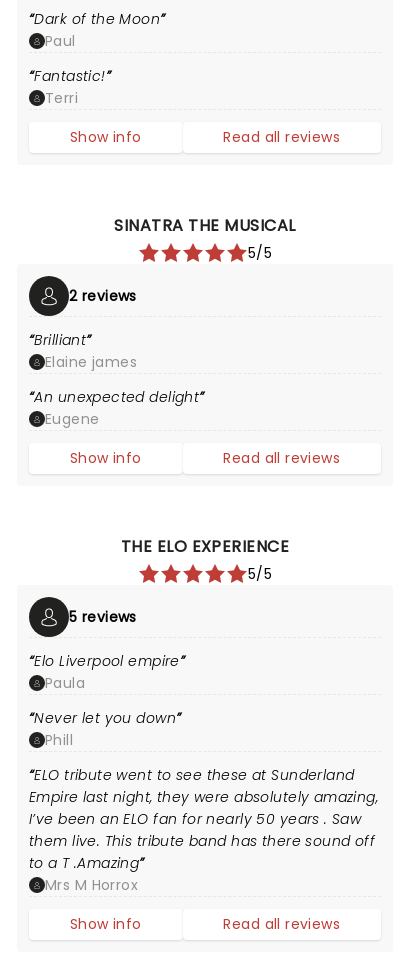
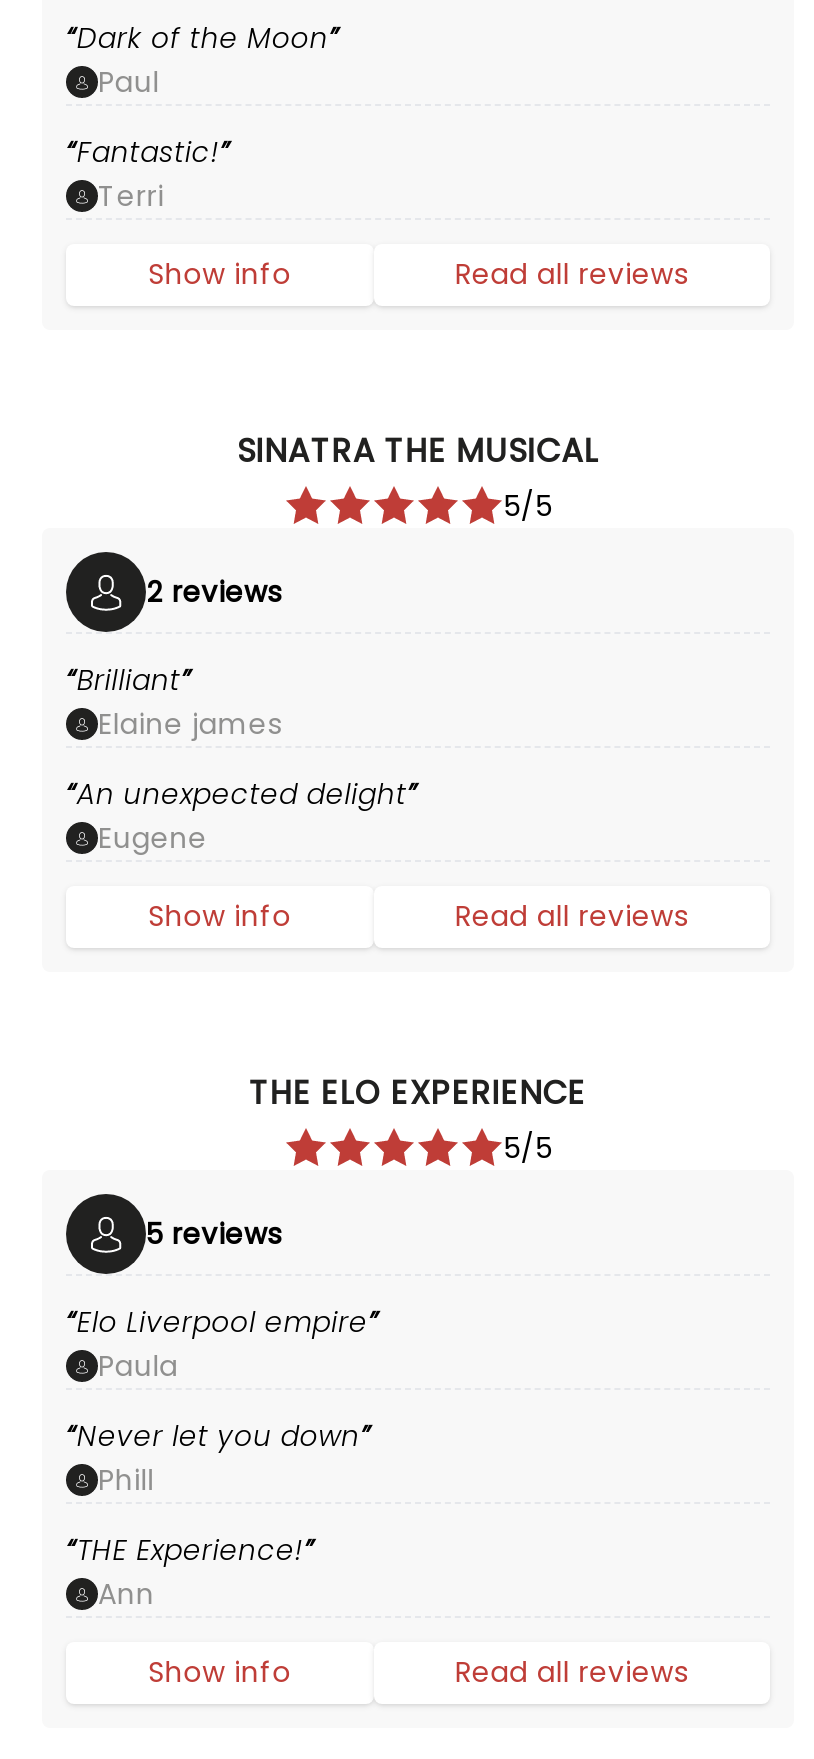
[29,765,378,895] ELO tribute went to see these at Sunderland | Empire last night, they were absolutely amazing, | I’ve been an ELO fan for nearly 50 years . Saw | them live. This tribute band has there sound off | to a T .Amazing | Mrs M Horrox -> [77,1530,303,1614] THE Experience! | Ann

